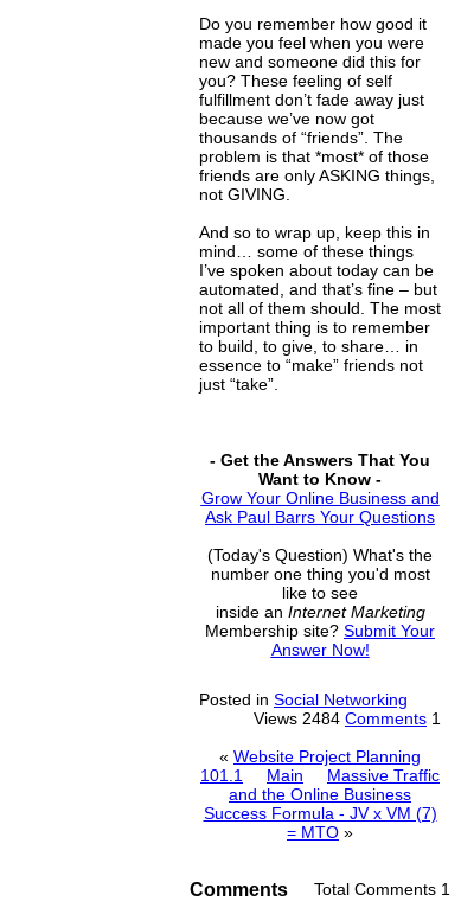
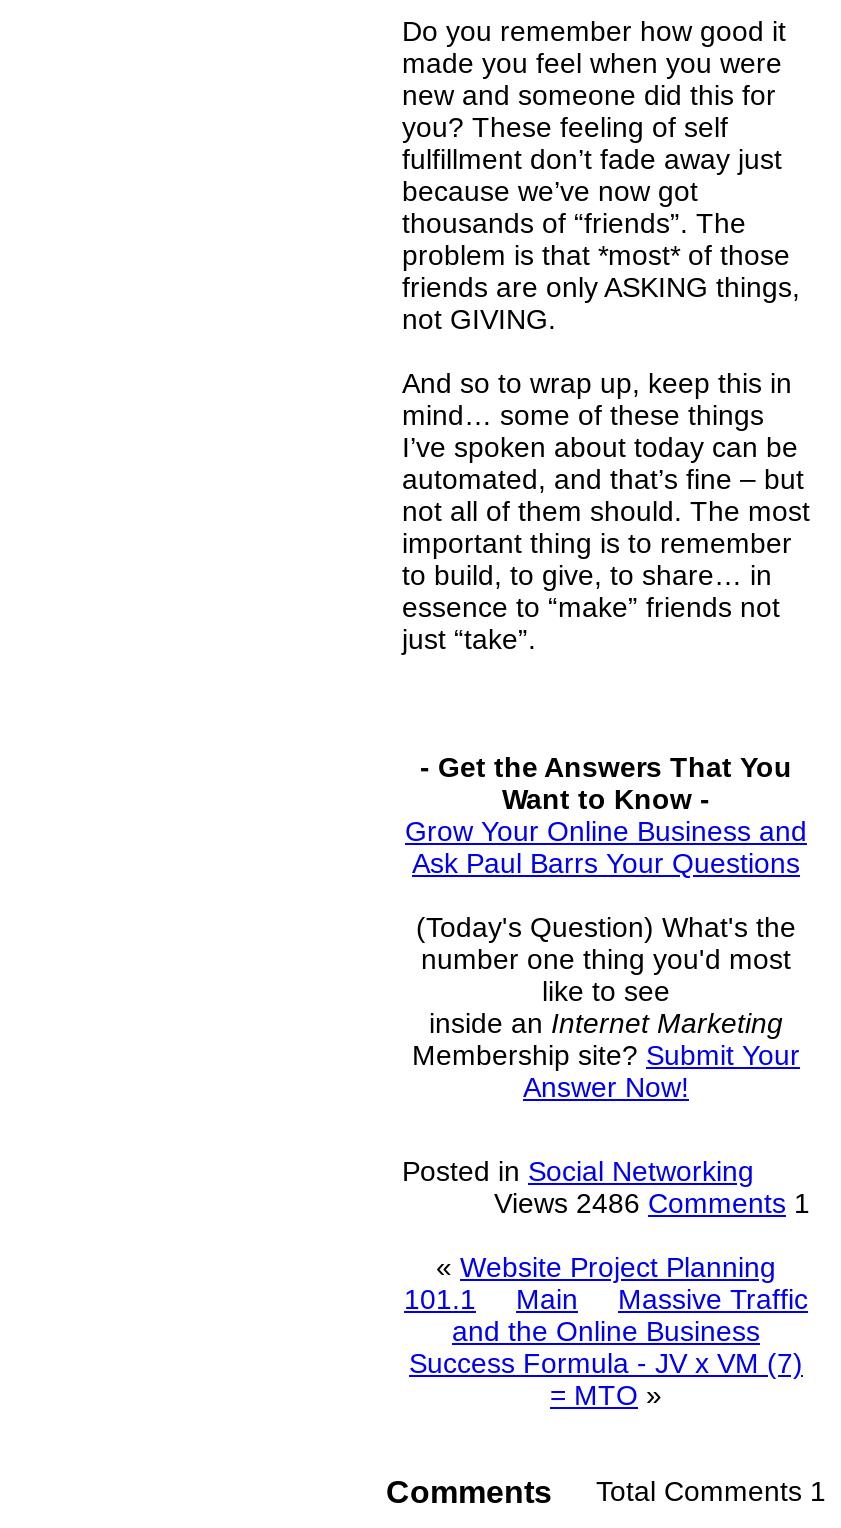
[254,709,441,728] Views 2484 Comments 1 -> [494,1187,810,1219] Views 2486 Comments 1

